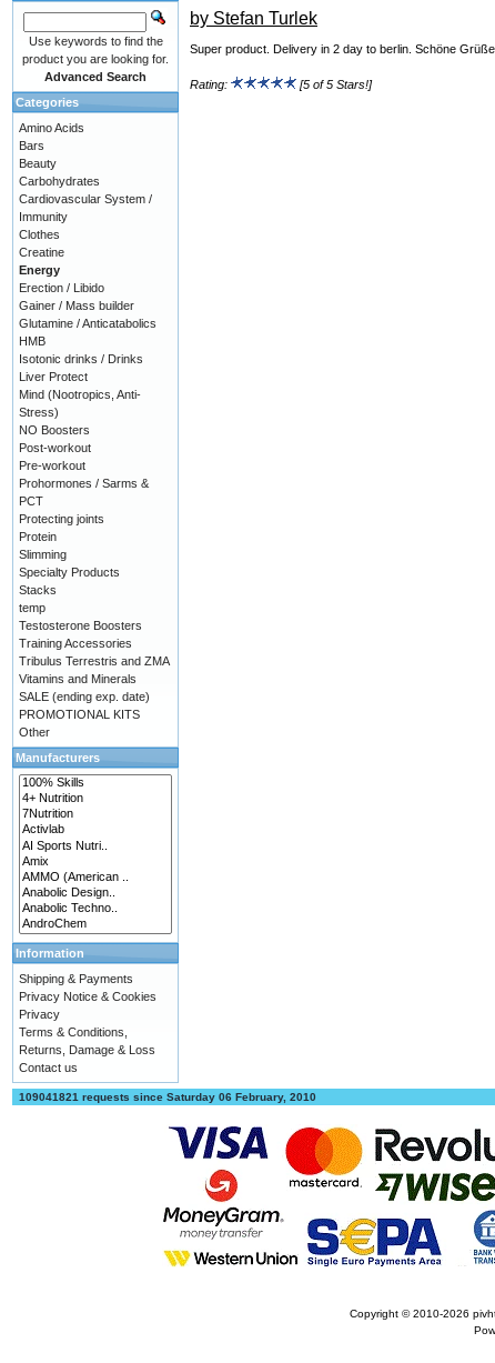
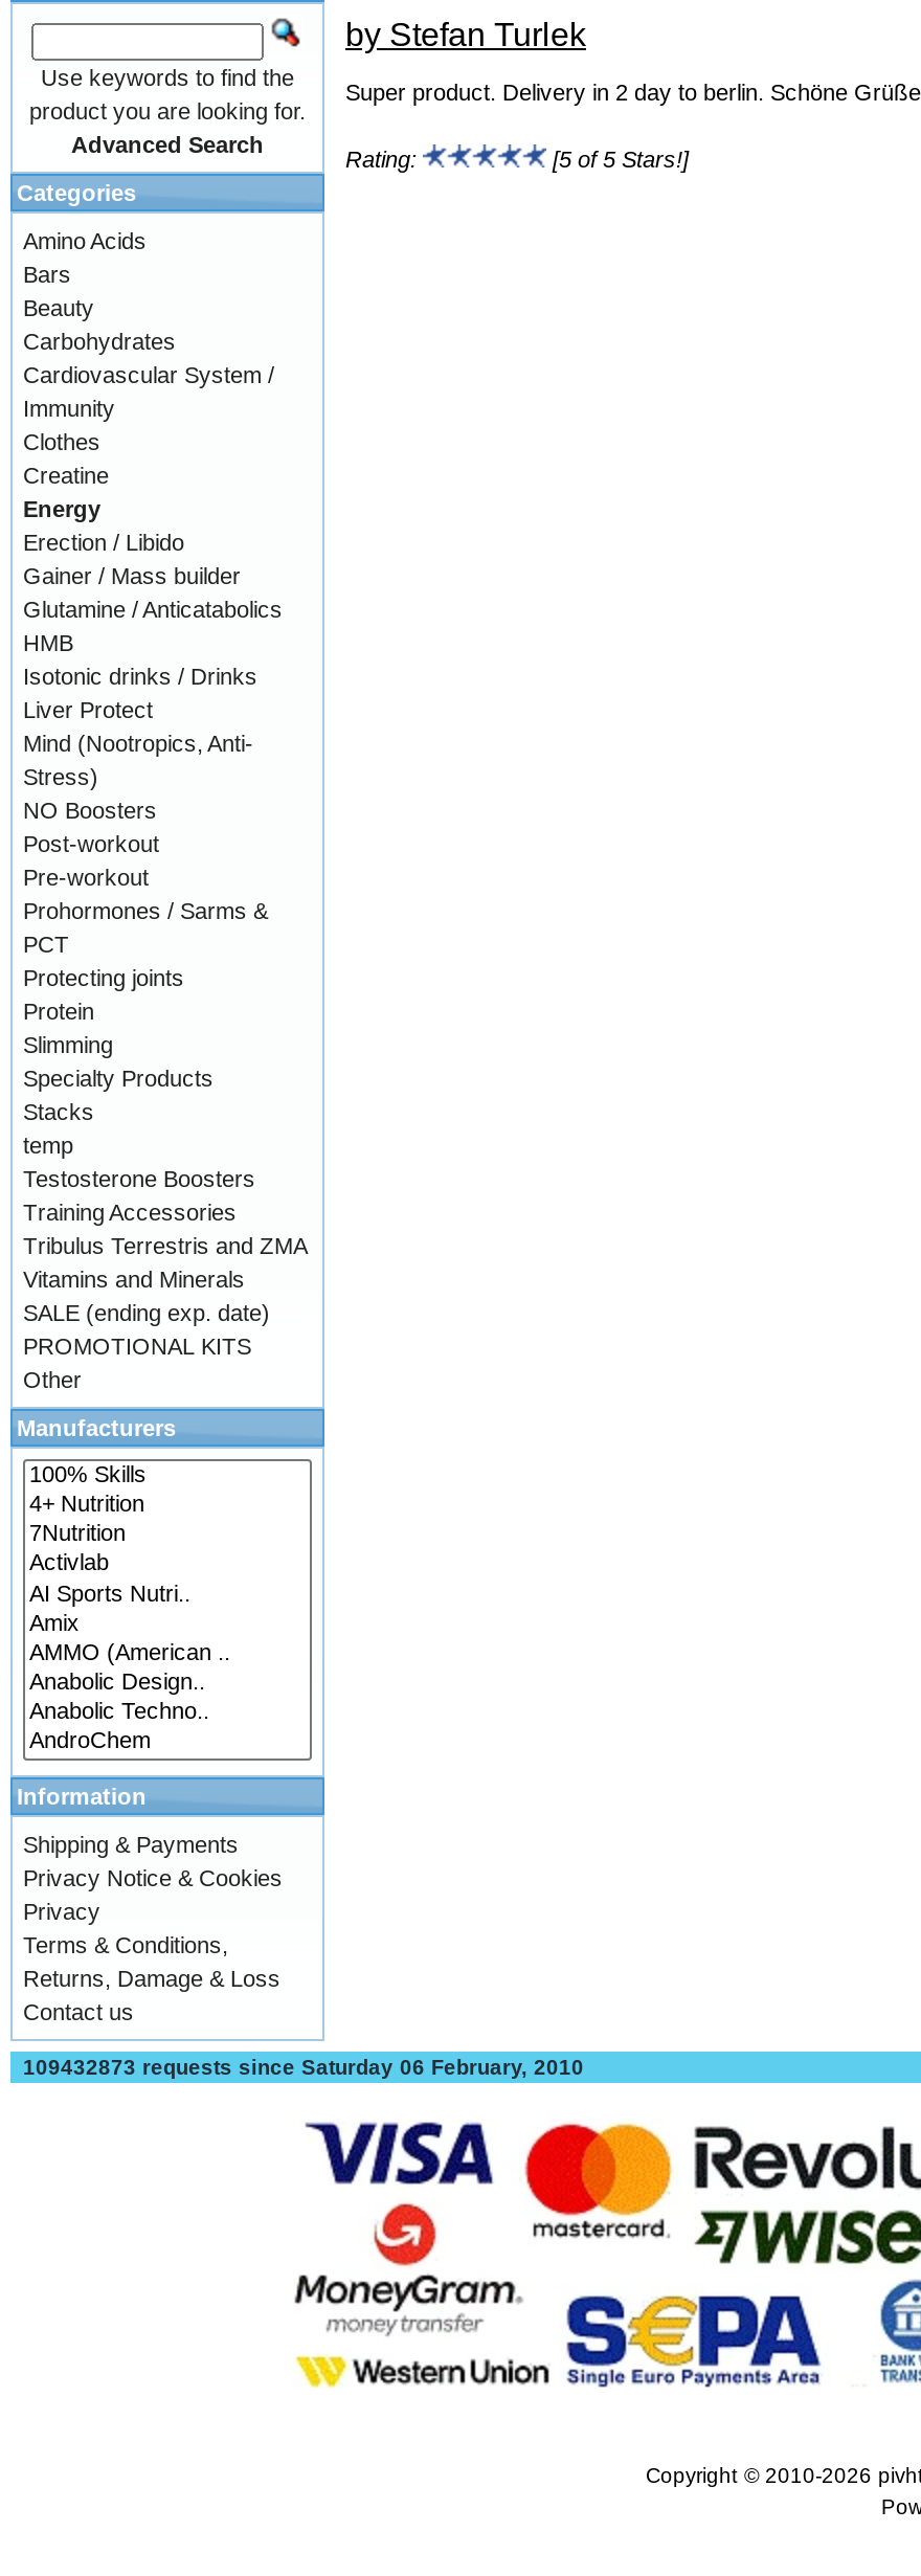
[12,1091,323,1103] 109041821 requests since Saturday 06 February, 2010 -> [10,2055,597,2078] 109432873 requests since Saturday 06 February, 2010

